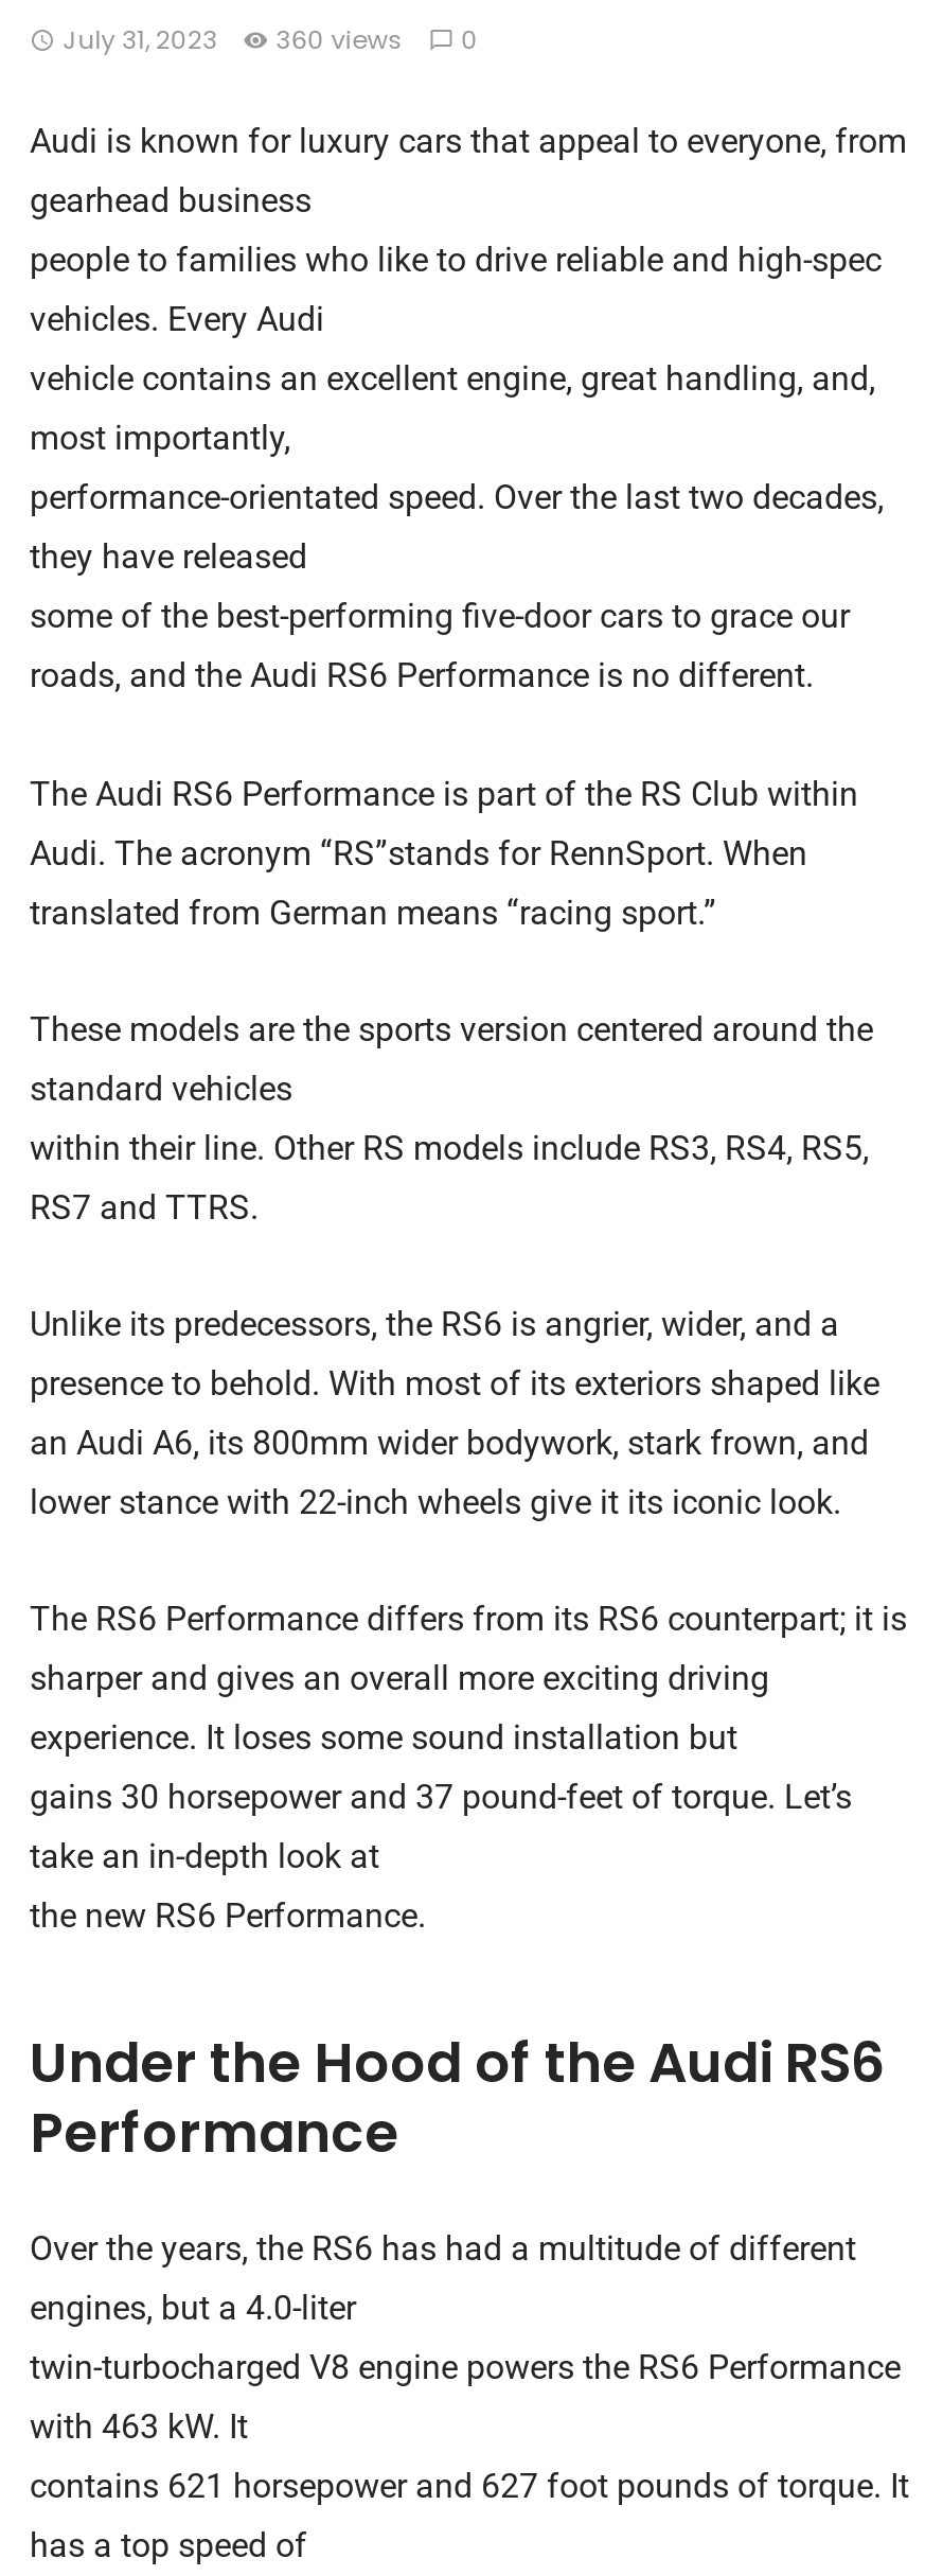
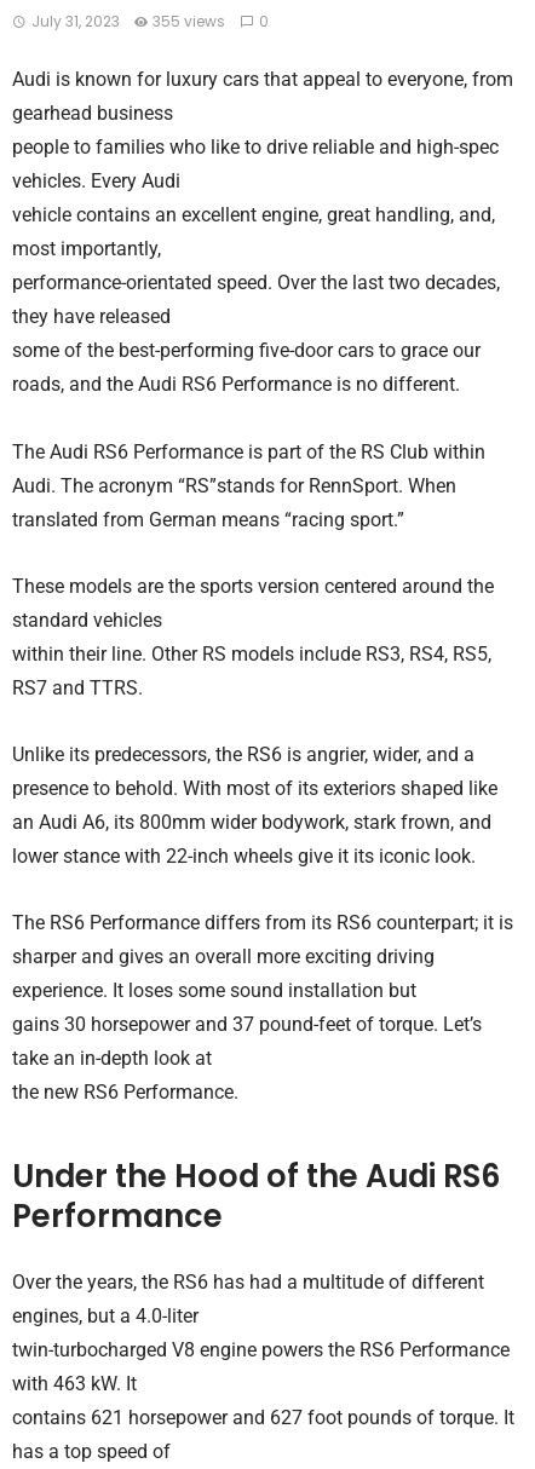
[63,22,478,58] July 31, 2023 360 views 0 -> [31,11,268,32] July 31, 2023 355 views 0

